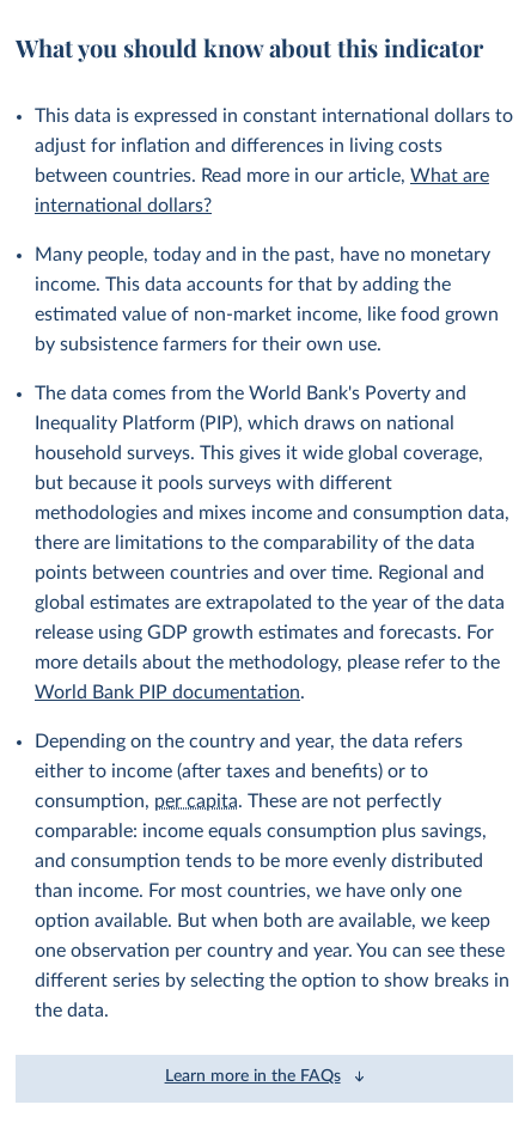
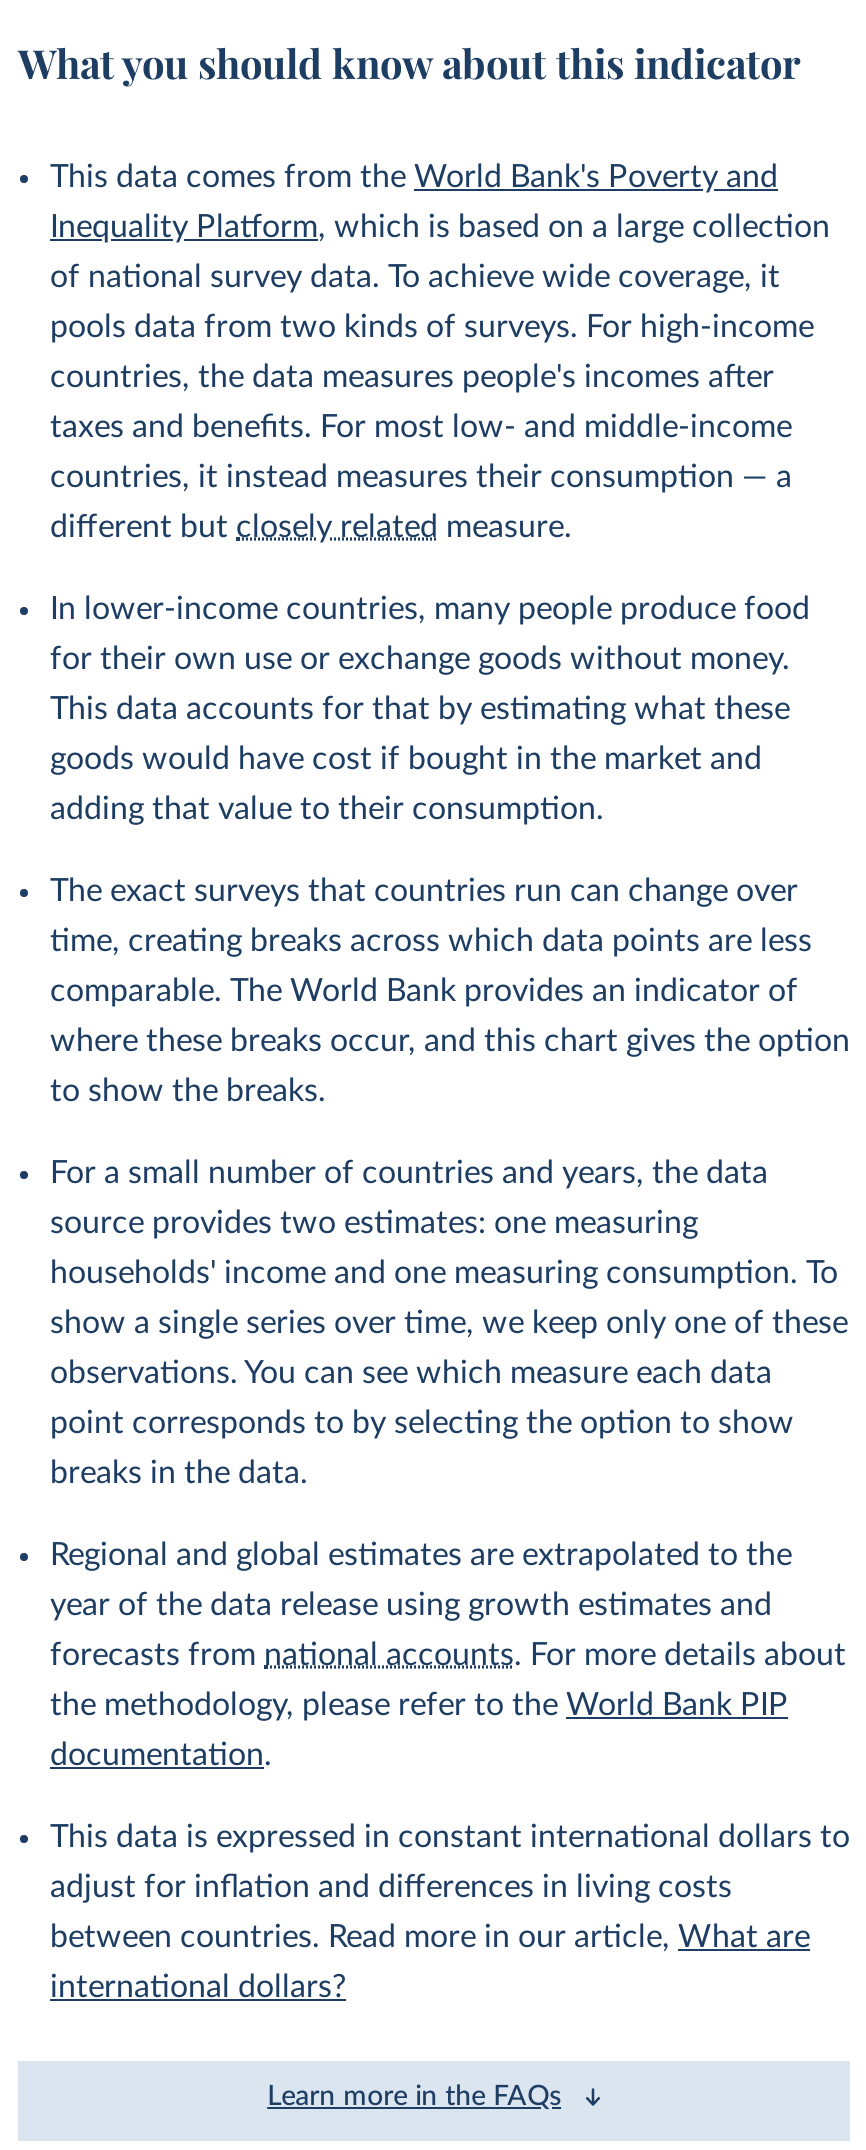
none -> [50,161,850,1771] This data comes from the World Bank's Poverty and | Inequality Platform, which is based on a large collection | of national survey data. To achieve wide coverage, it | pools data from two kinds of surveys. For high-income | countries, the data measures people's incomes after | taxes and benefits. For most low- and middle-income | countries, it instead measures their consumption — a | different but closely related measure. | In lower-income countries, many people produce food | for their own use or exchange goods without money. | This data accounts for that by estimating what these | goods would have cost if bought in the market and | adding that value to their consumption. | The exact surveys that countries run can change over | time, creating breaks across which data points are less | comparable. The World Bank provides an indicator of | where these breaks occur, and this chart gives the option | to show the breaks. | For a small number of countries and years, the data | source provides two estimates: one measuring | households' income and one measuring consumption. To | show a single series over time, we keep only one of these | observations. You can see which measure each data | point corresponds to by selecting the option to show | breaks in the data. | Regional and global estimates are extrapolated to the | year of the data release using growth estimates and | forecasts from national accounts. For more details about | the methodology, please refer to the World Bank PIP | documentation.
moved [35,106,513,215] -> [50,1821,850,2003]: This data is expressed in constant international dollars to | adjust for inflation and differences in living costs | between countries. Read more in our article, What are | international dollars?
[35,245,509,1020] Many people, today and in the past, have no monetary | income. This data accounts for that by adding the | estimated value of non-market income, like food grown | by subsistence farmers for their own use. | The data comes from the World Bank's Poverty and | Inequality Platform (PIP), which draws on national | household surveys. This gives it wide global coverage, | but because it pools surveys with different | methodologies and mixes income and consumption data, | there are limitations to the comparability of the data | points between countries and over time. Regional and | global estimates are extrapolated to the year of the data | release using GDP growth estimates and forecasts. For | more details about the methodology, please refer to the | World Bank PIP documentation. | Depending on the country and year, the data refers | either to income (after taxes and benefits) or to | consumption, per capita. These are not perfectly | comparable: income equals consumption plus savings, | and consumption tends to be more evenly distributed | than income. For most countries, we have only one | option available. But when both are available, we keep | one observation per country and year. You can see these | different series by selecting the option to show breaks in | the data. -> none

